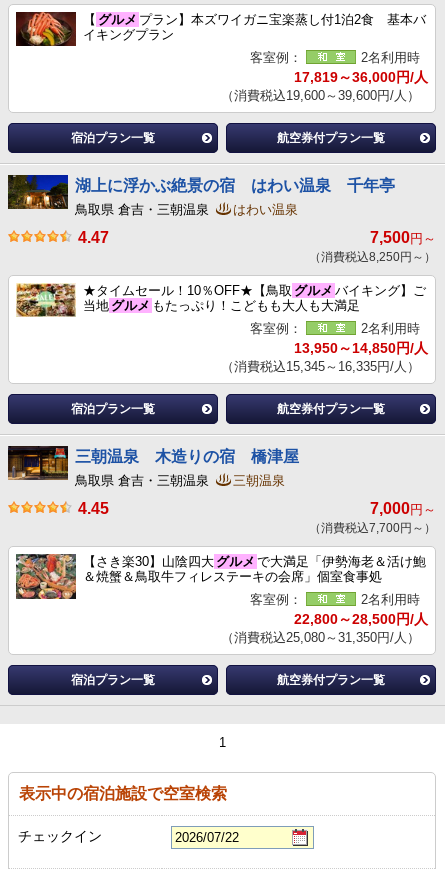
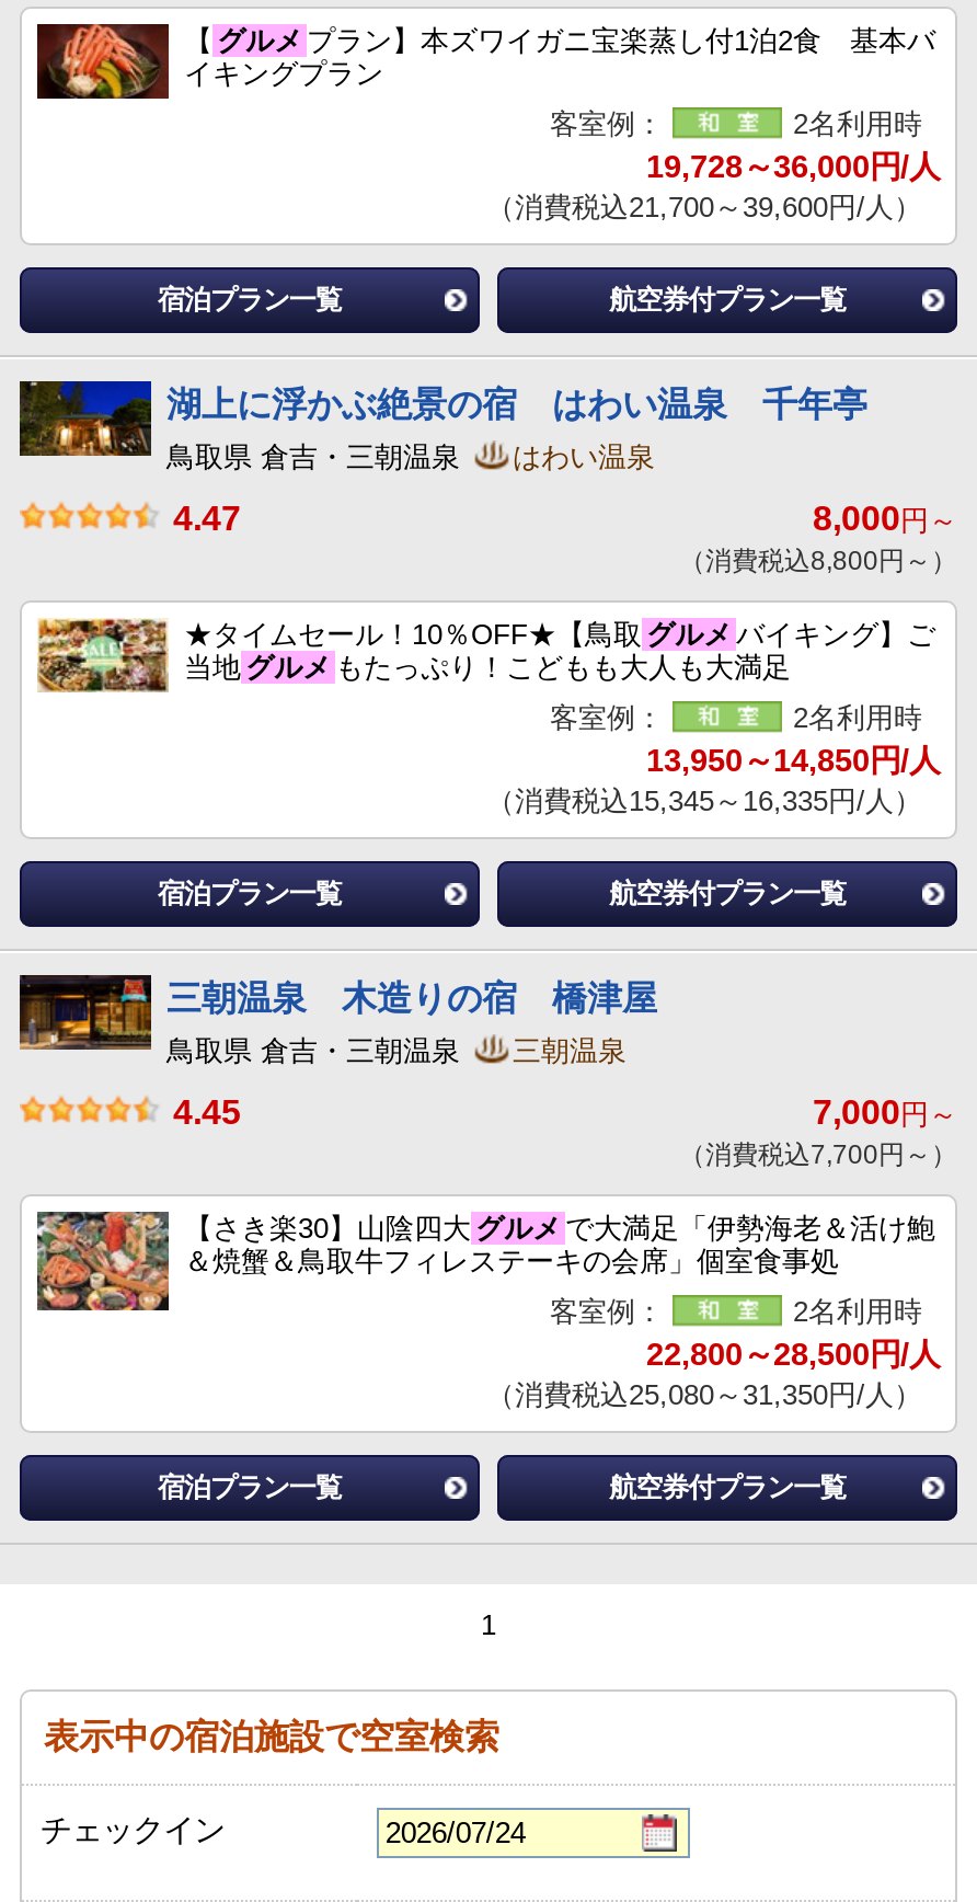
[294,69,428,85] 17,819～36,000円/人 -> [646,149,940,184] 19,728～36,000円/人
[221,88,420,103] （消費税込19,600～39,600円/人） -> [486,191,922,224] （消費税込21,700～39,600円/人）
[370,229,436,246] 7,500円～ -> [813,500,957,537] 8,000円～
[309,250,436,264] （消費税込8,250円～） -> [679,546,957,576] （消費税込8,800円～）

